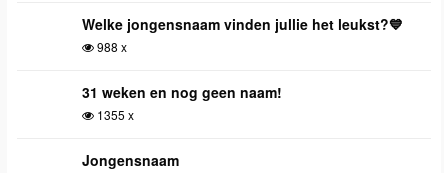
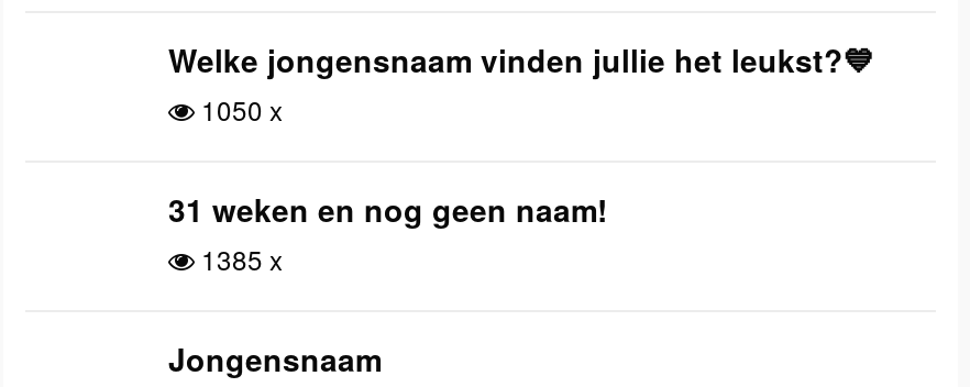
[94,38,127,55] 988 x -> [195,90,283,128] 1050 x
[94,106,134,123] 1355 x -> [195,240,283,277] 1385 x

